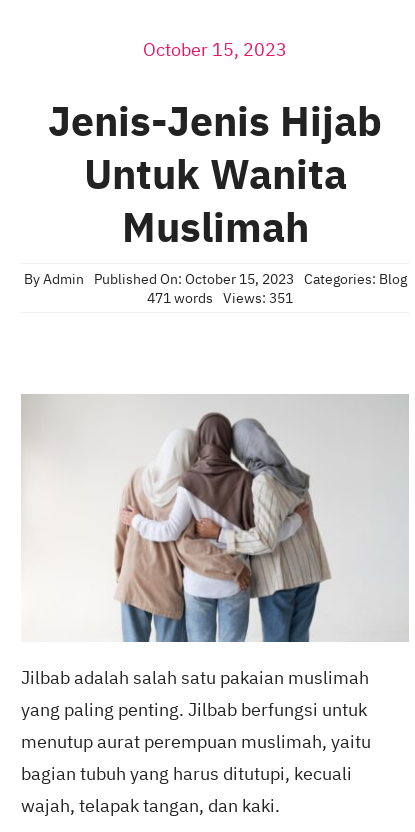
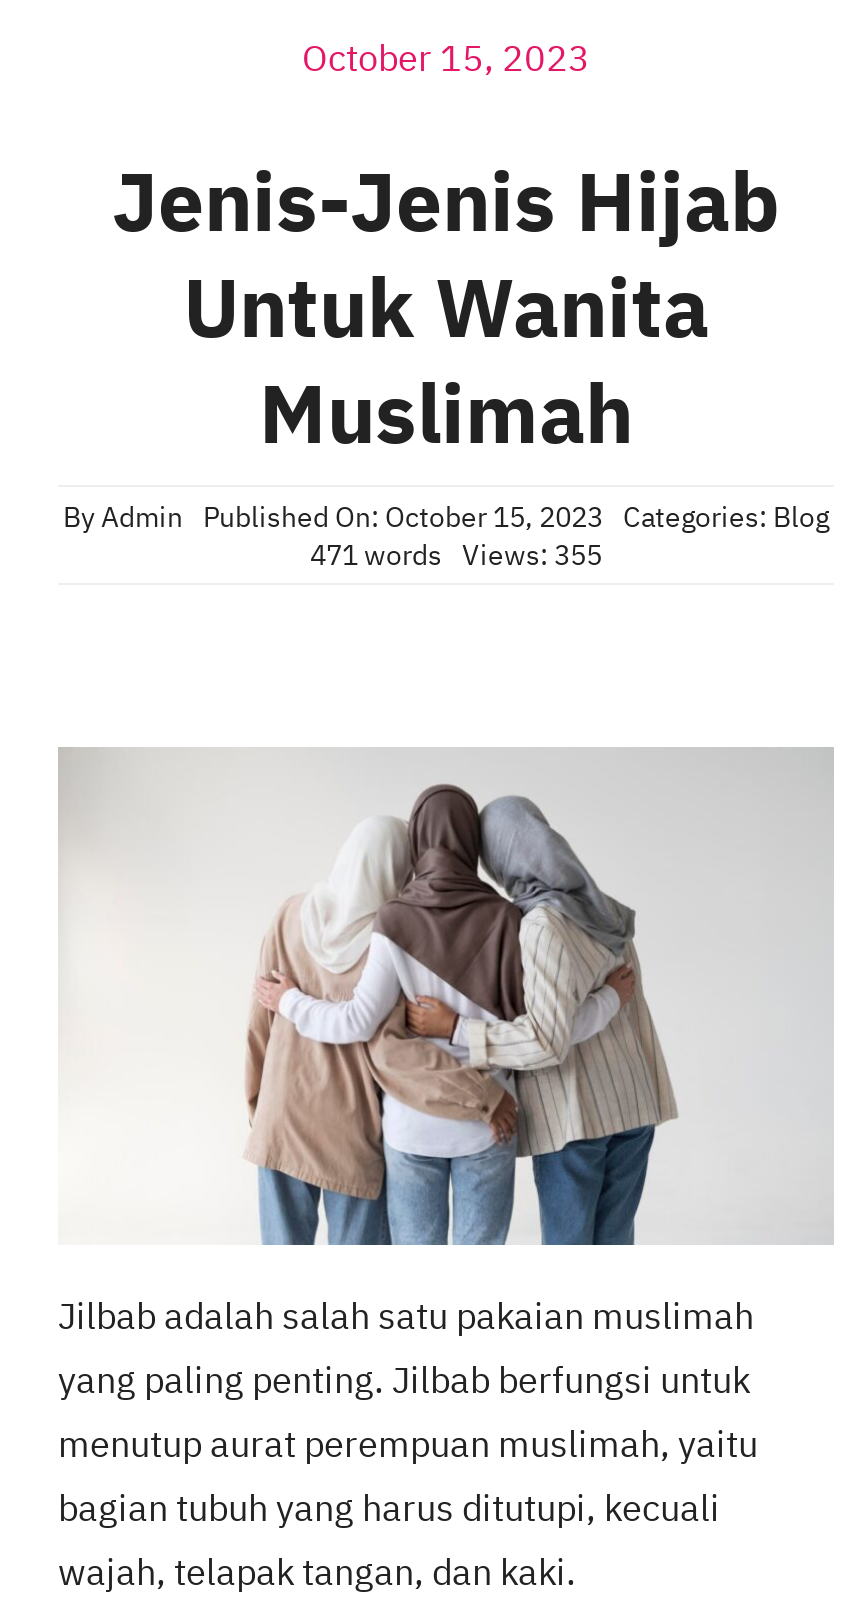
[147,289,293,307] 471 words Views: 351 -> [310,536,602,572] 471 words Views: 355

